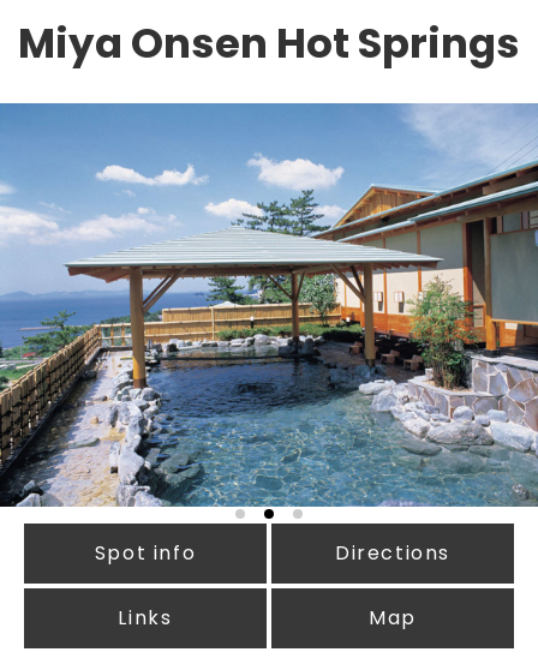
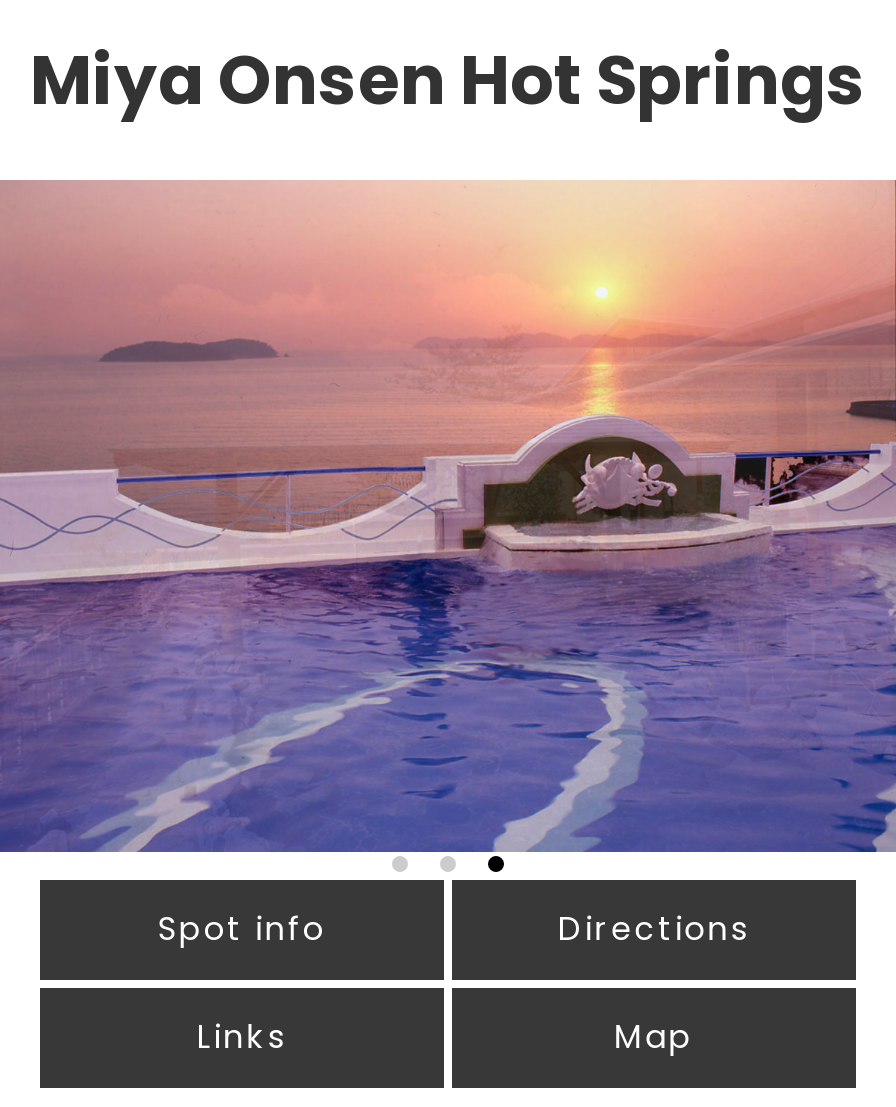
[4,102,534,520] [image] -> [6,178,890,874] [image]

